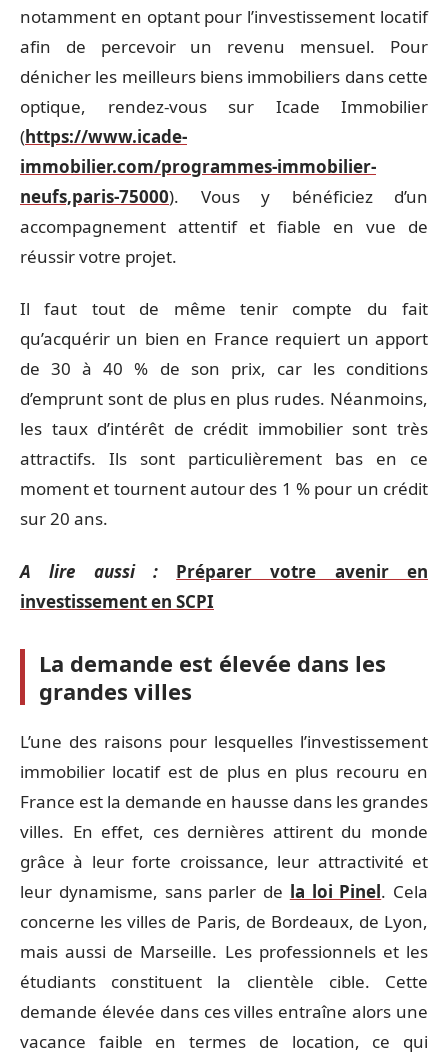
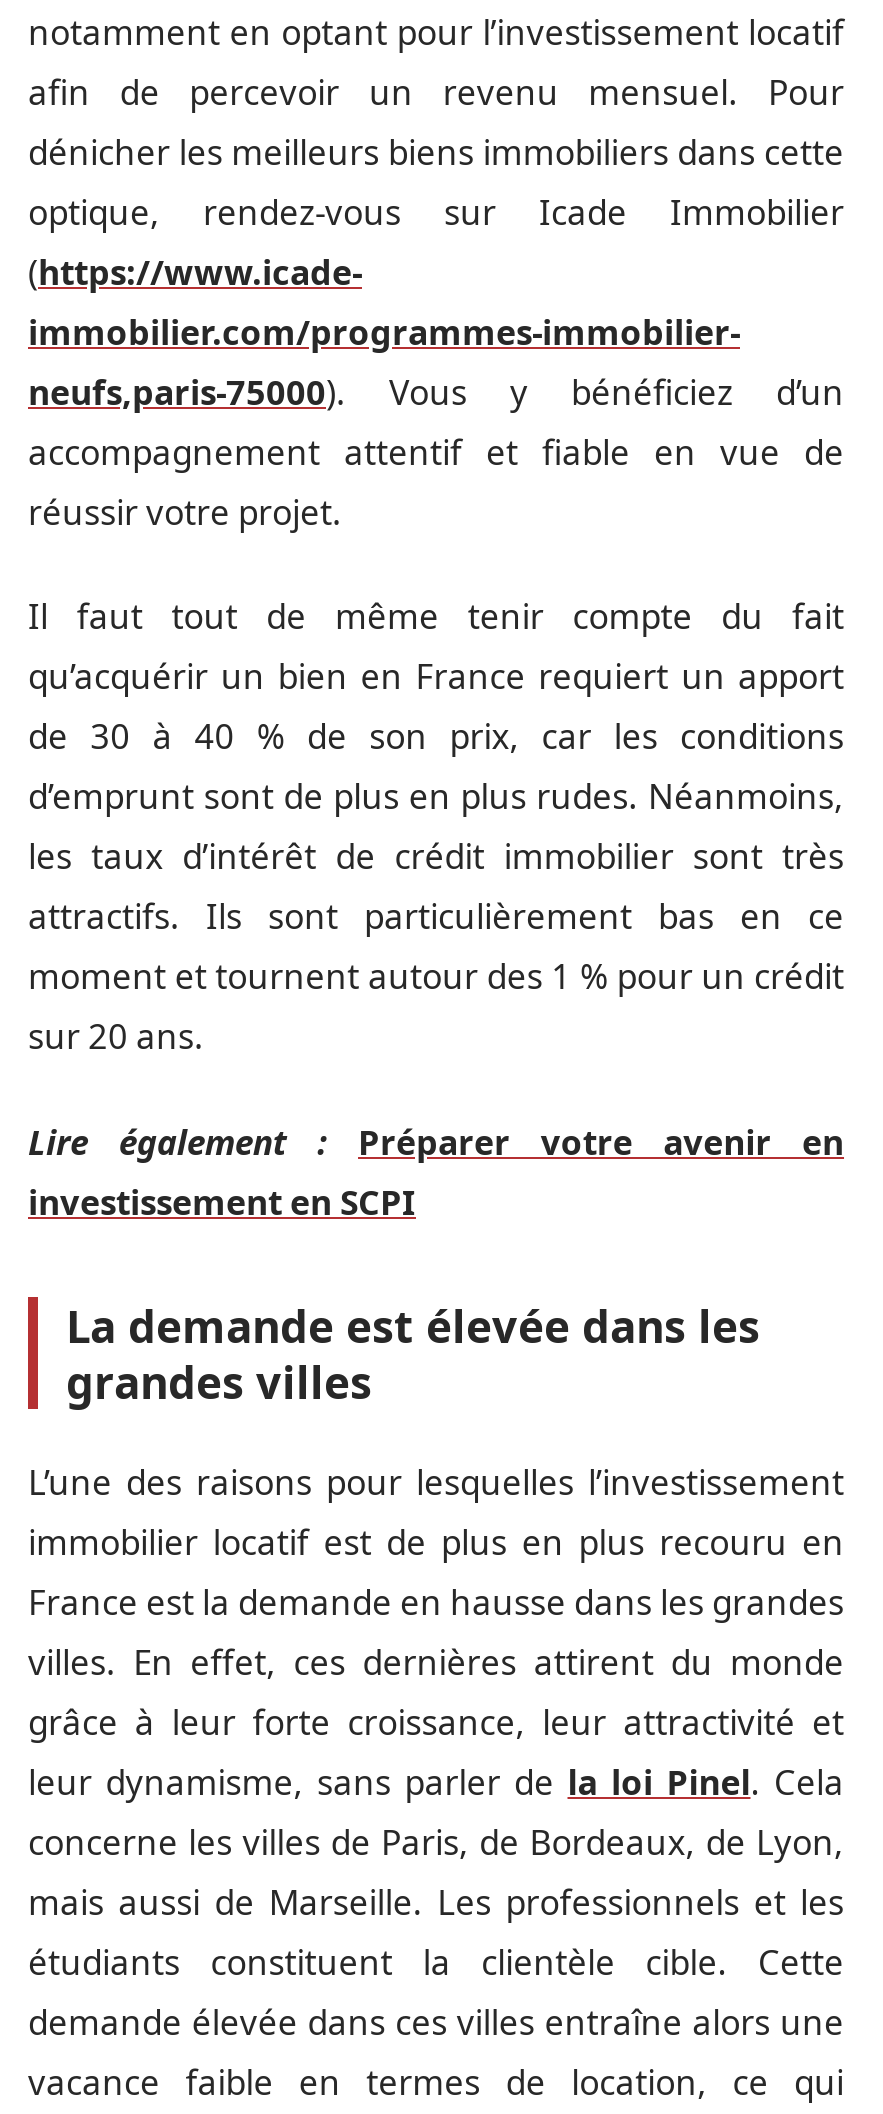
[20,559,158,582] A lire aussi : -> [28,1118,327,1164] Lire également :

